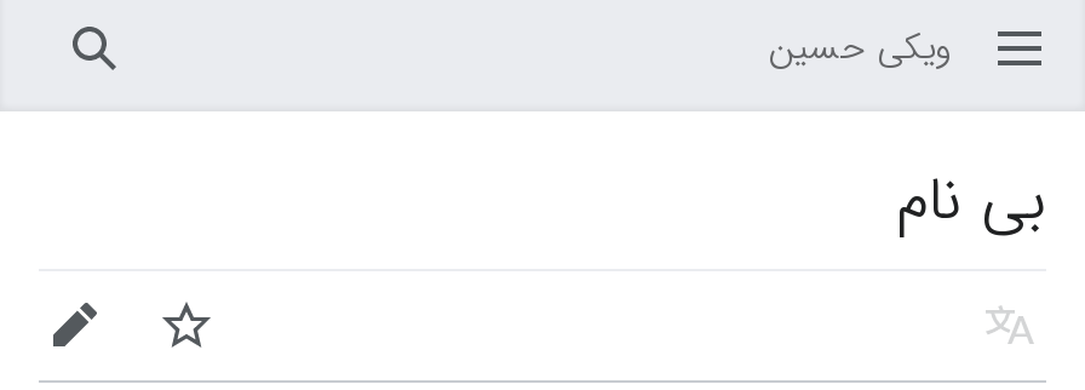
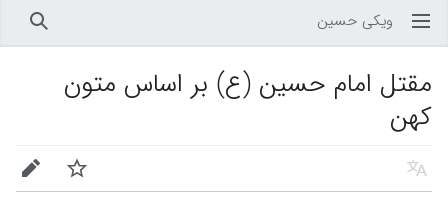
[896,152,1046,249] بی نام -> [64,64,432,137] مقتل امام حسین (ع) بر اساس متون | کهن

